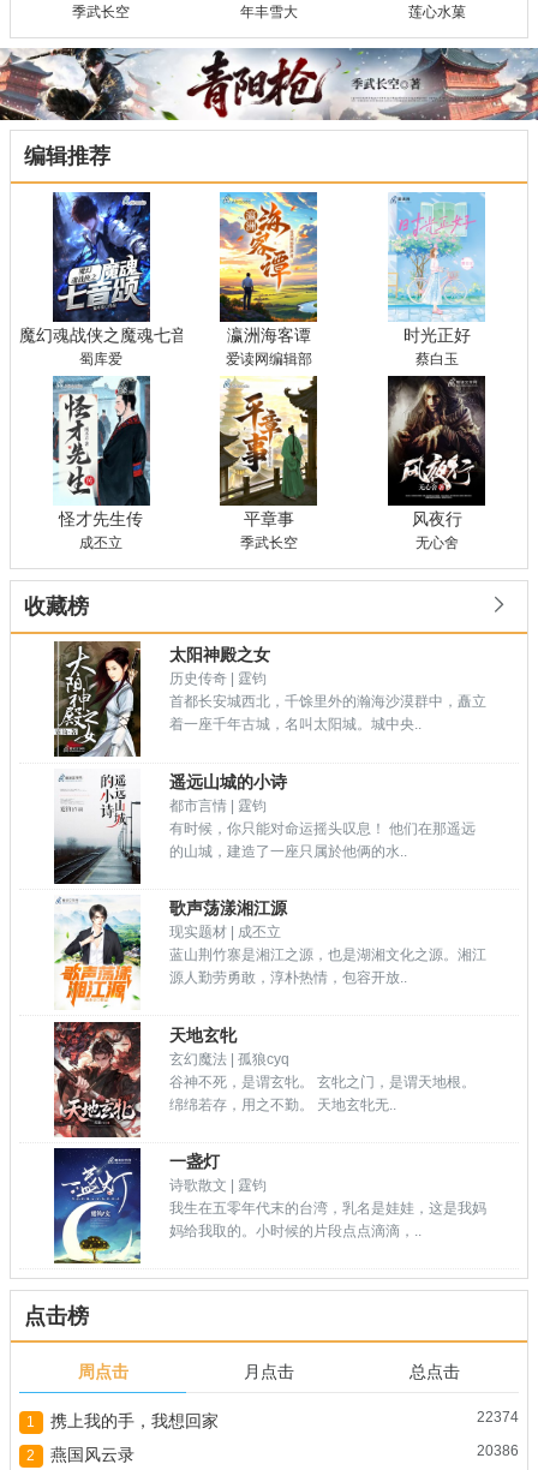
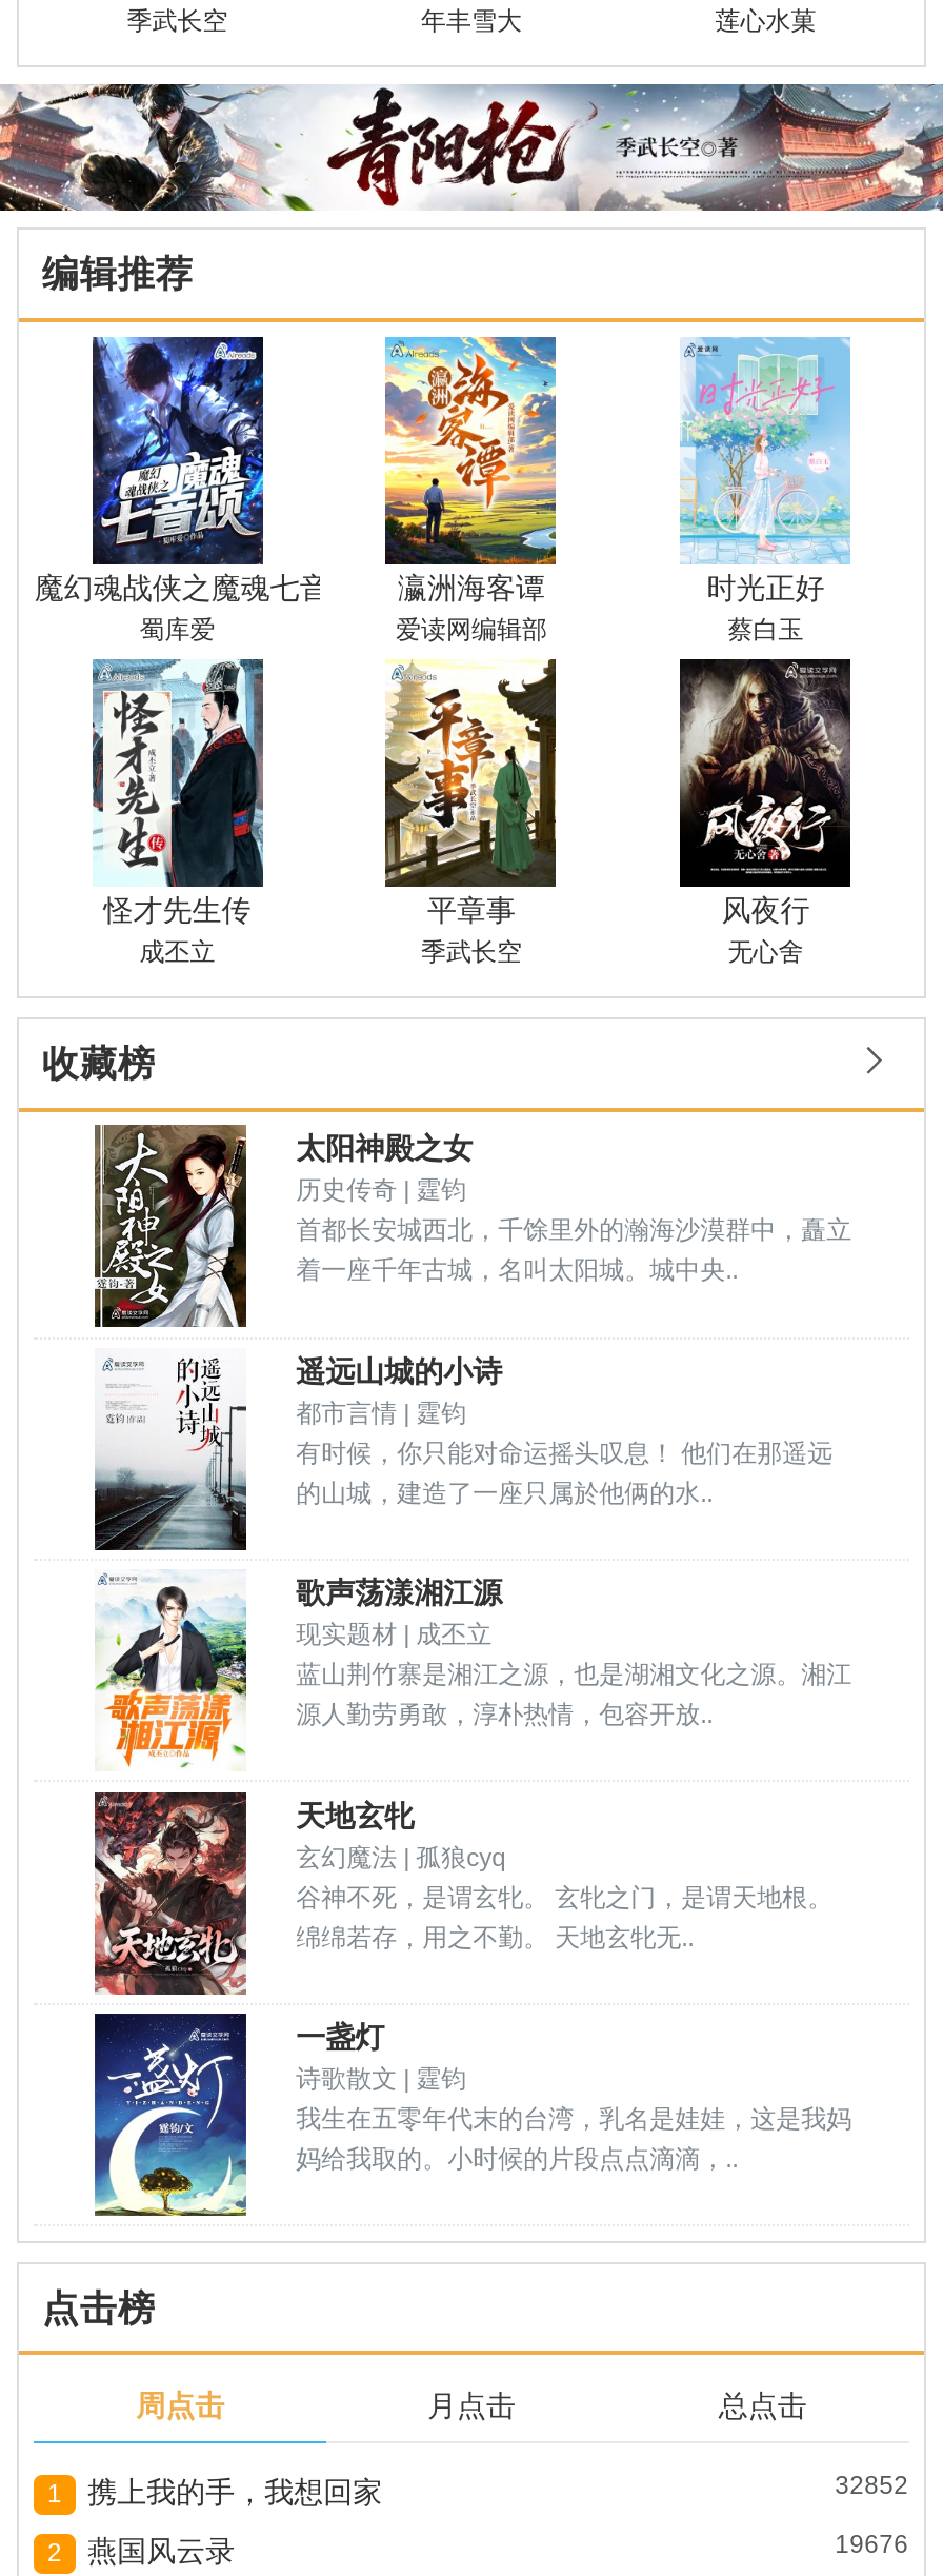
[476,1408,518,1425] 22374 -> [835,2470,908,2499] 32852
[476,1442,518,1459] 20386 -> [835,2529,908,2558] 19676

